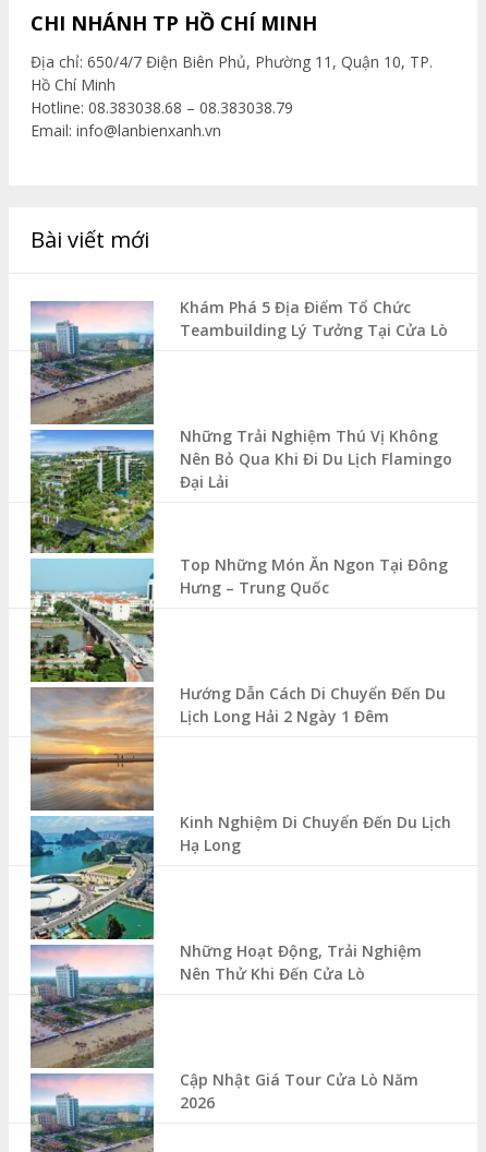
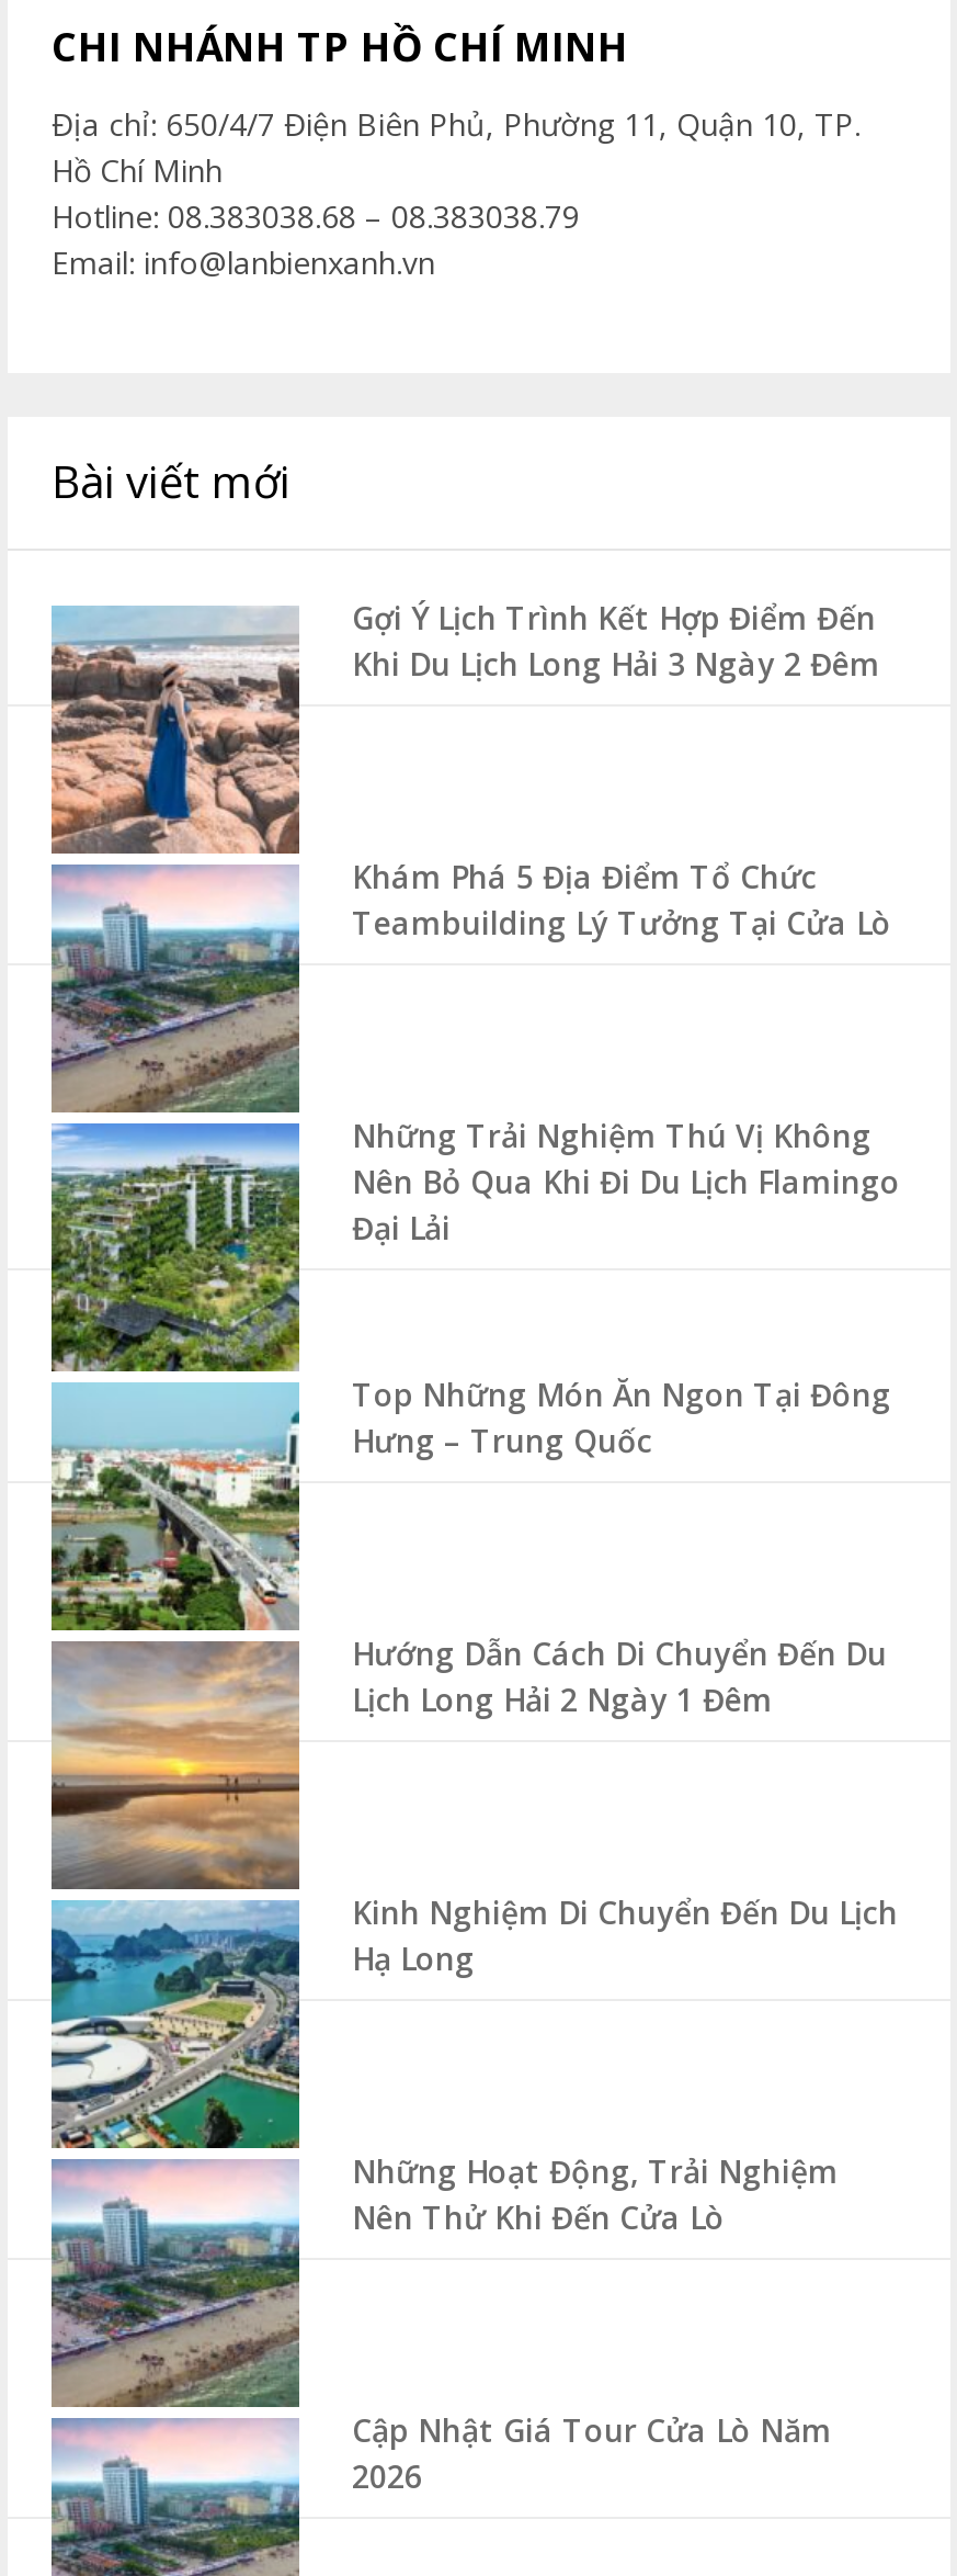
none -> [49,597,880,856] [image] | Gợi Ý Lịch Trình Kết Hợp Điểm Đến | Khi Du Lịch Long Hải 3 Ngày 2 Đêm

